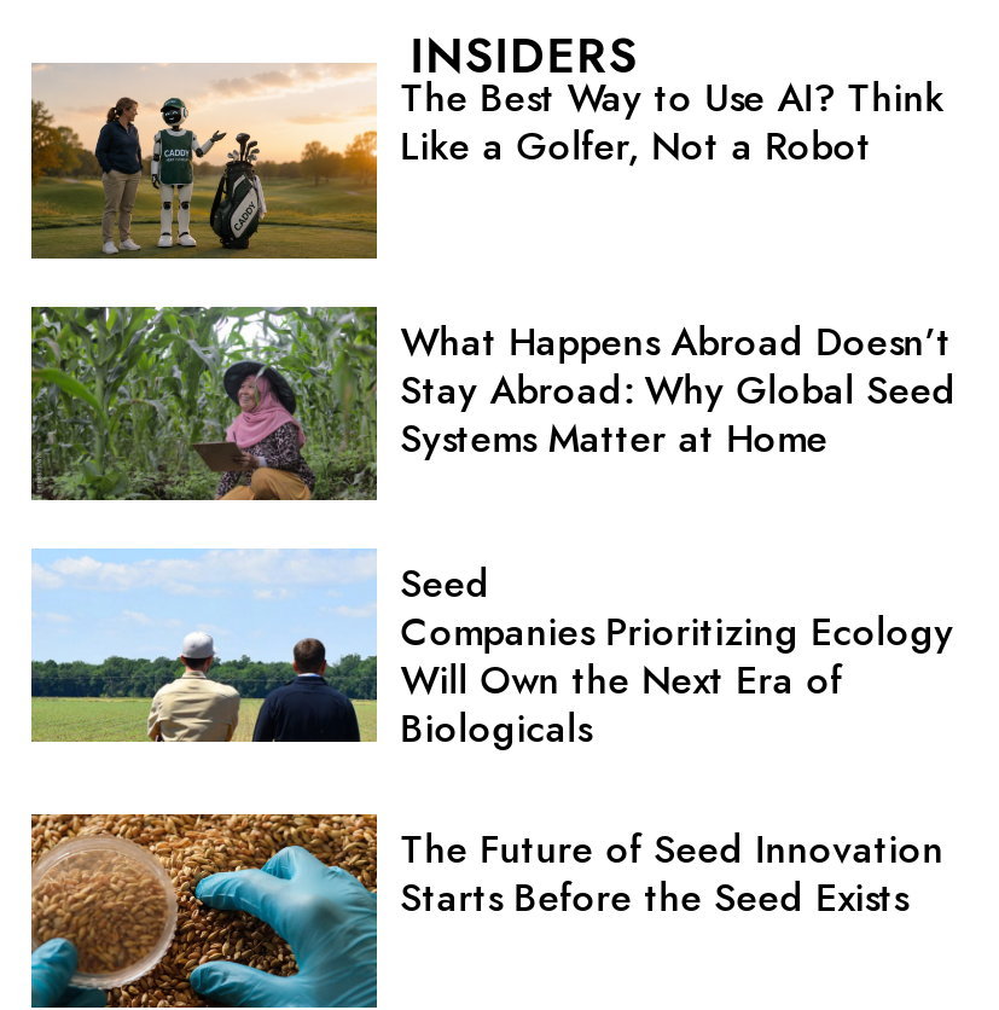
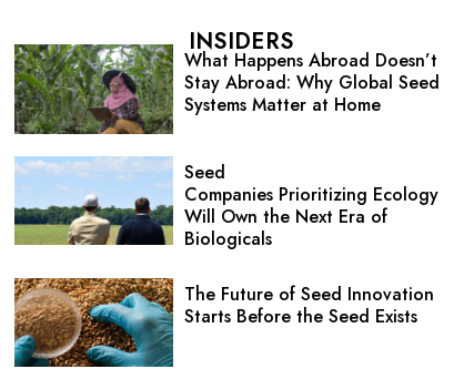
[31,63,944,261] [image] | The Best Way to Use AI? Think | Like a Golfer, Not a Robot -> none

